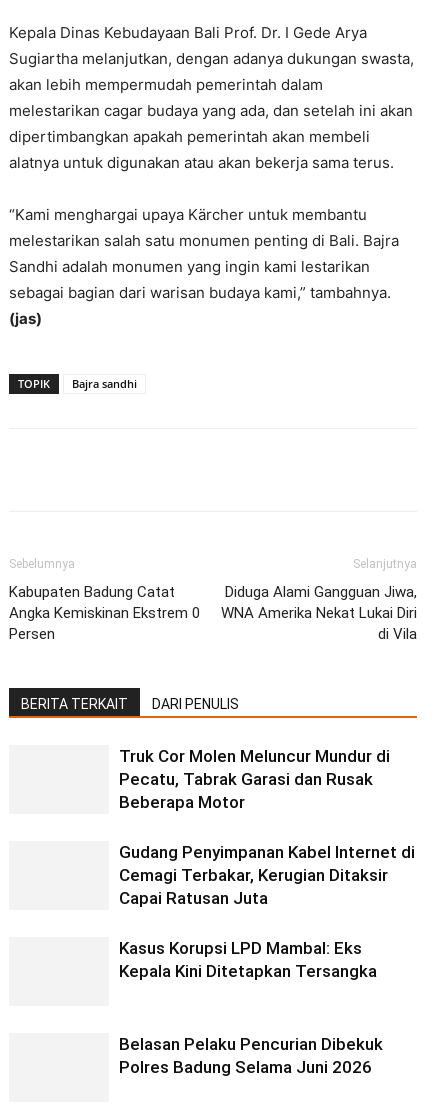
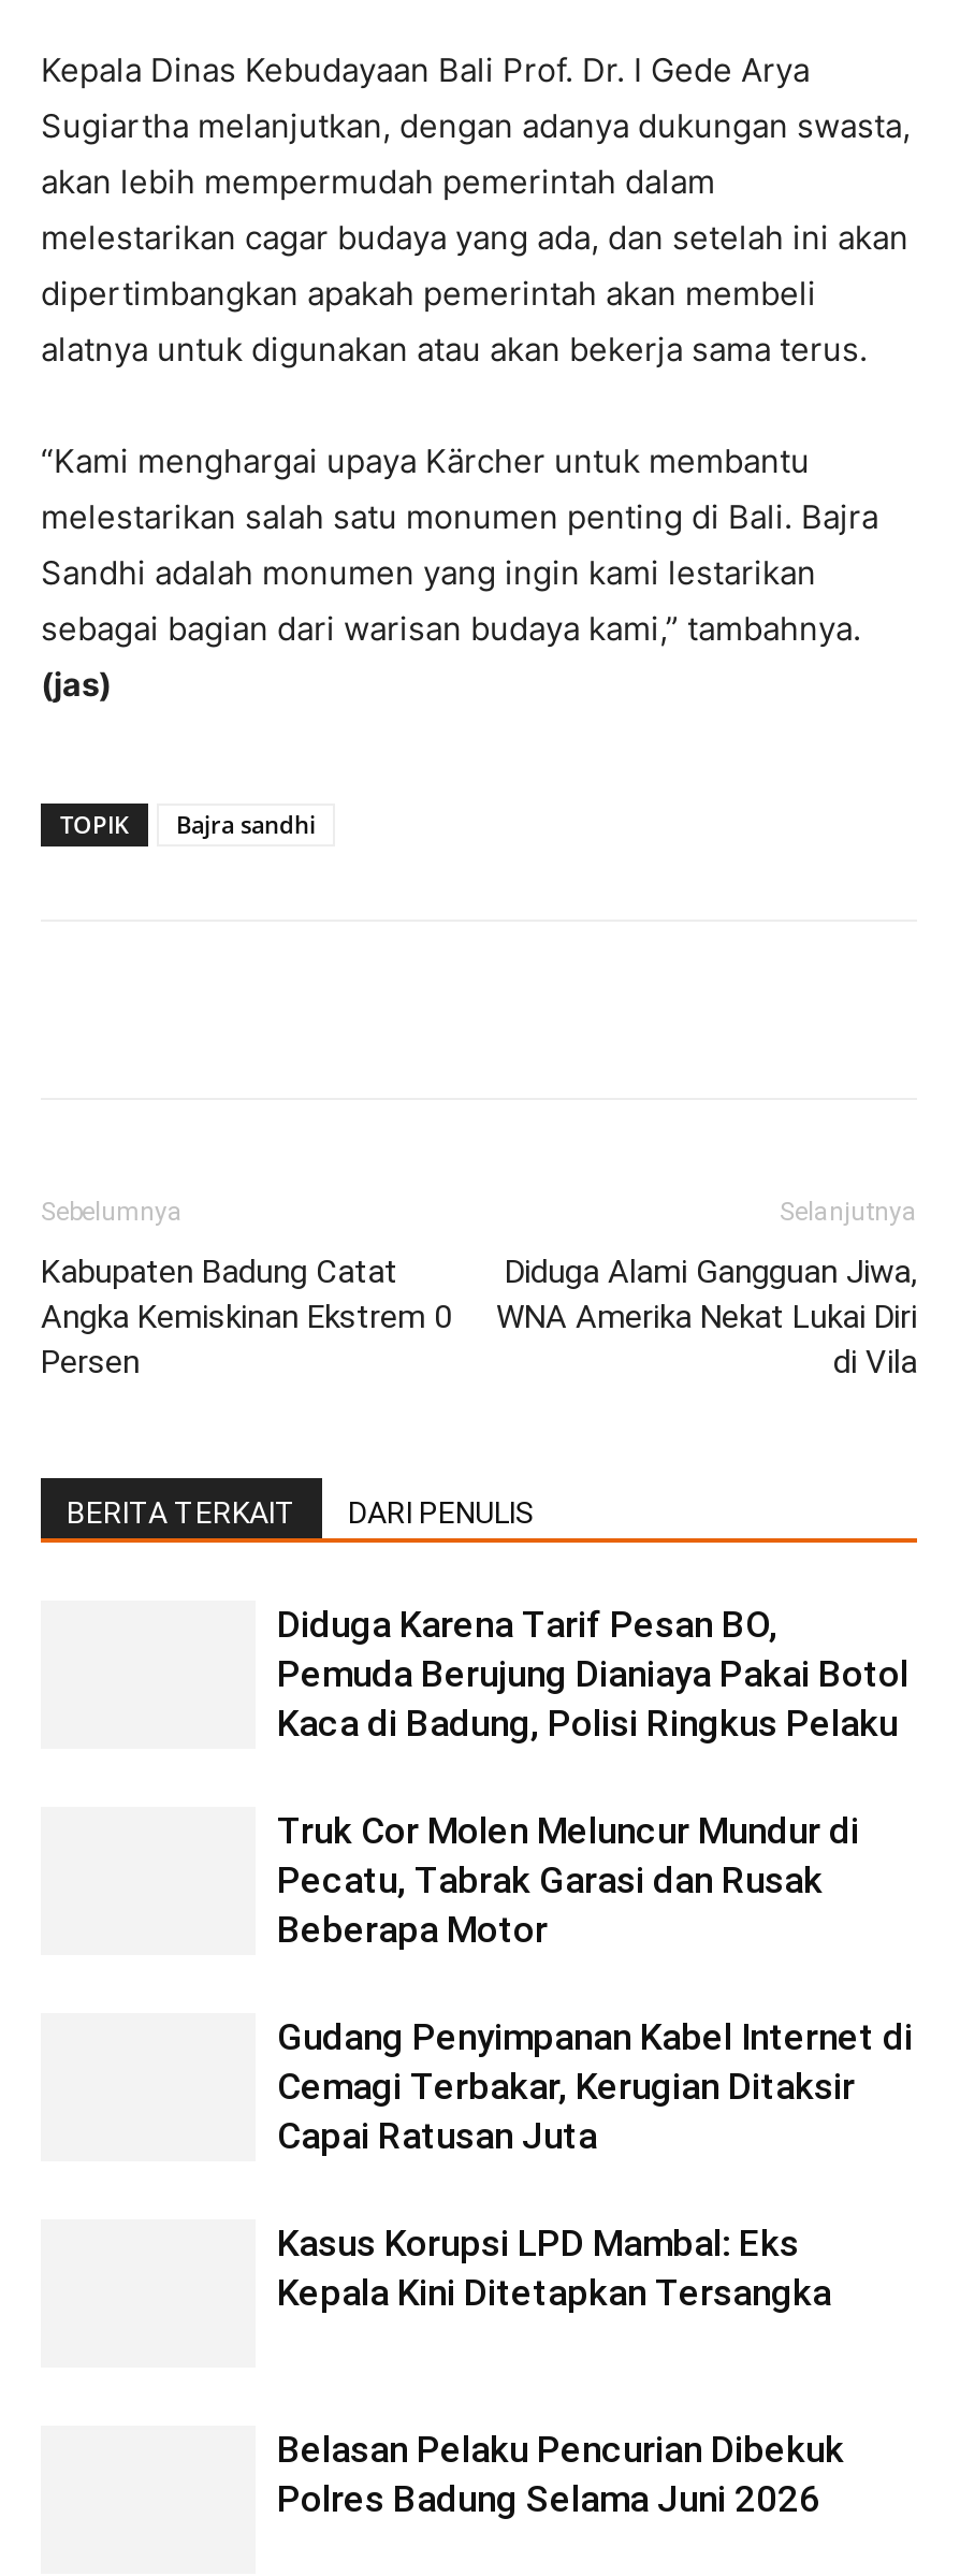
none -> [277,1603,908,1745] Diduga Karena Tarif Pesan BO, | Pemuda Berujung Dianiaya Pakai Botol | Kaca di Badung, Polisi Ringkus Pelaku

